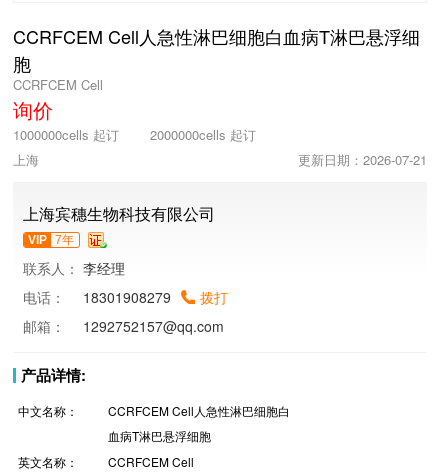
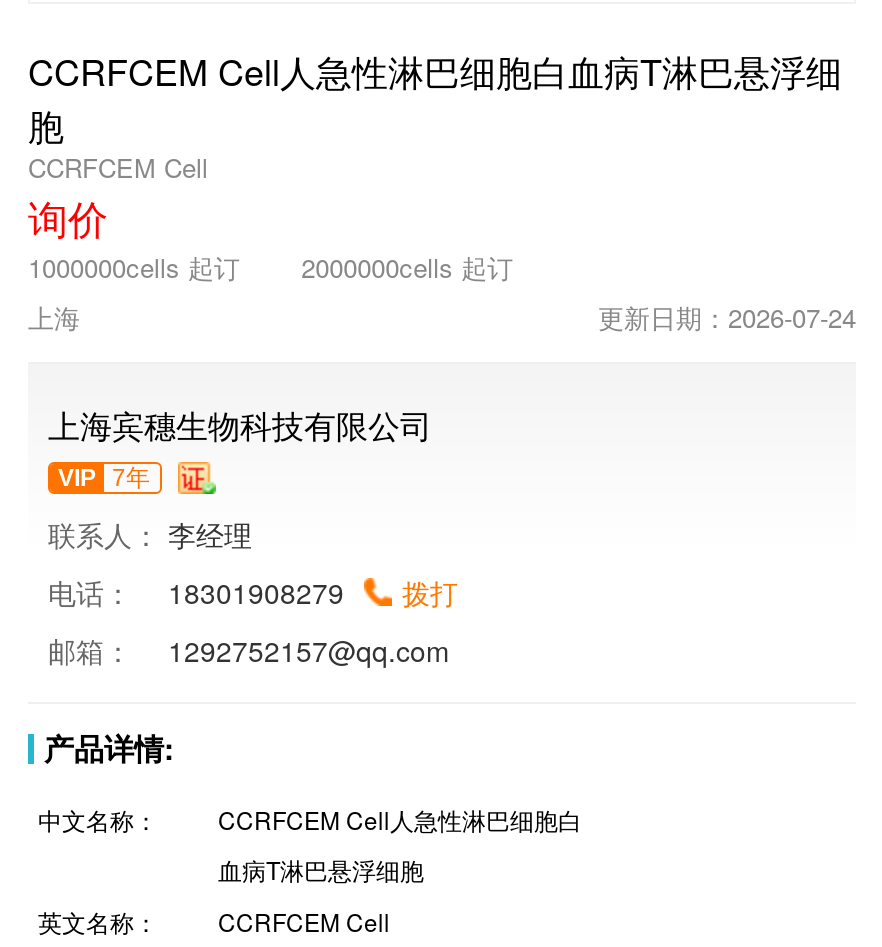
[298,150,427,169] 更新日期：2026-07-21 -> [598,298,856,336] 更新日期：2026-07-24

